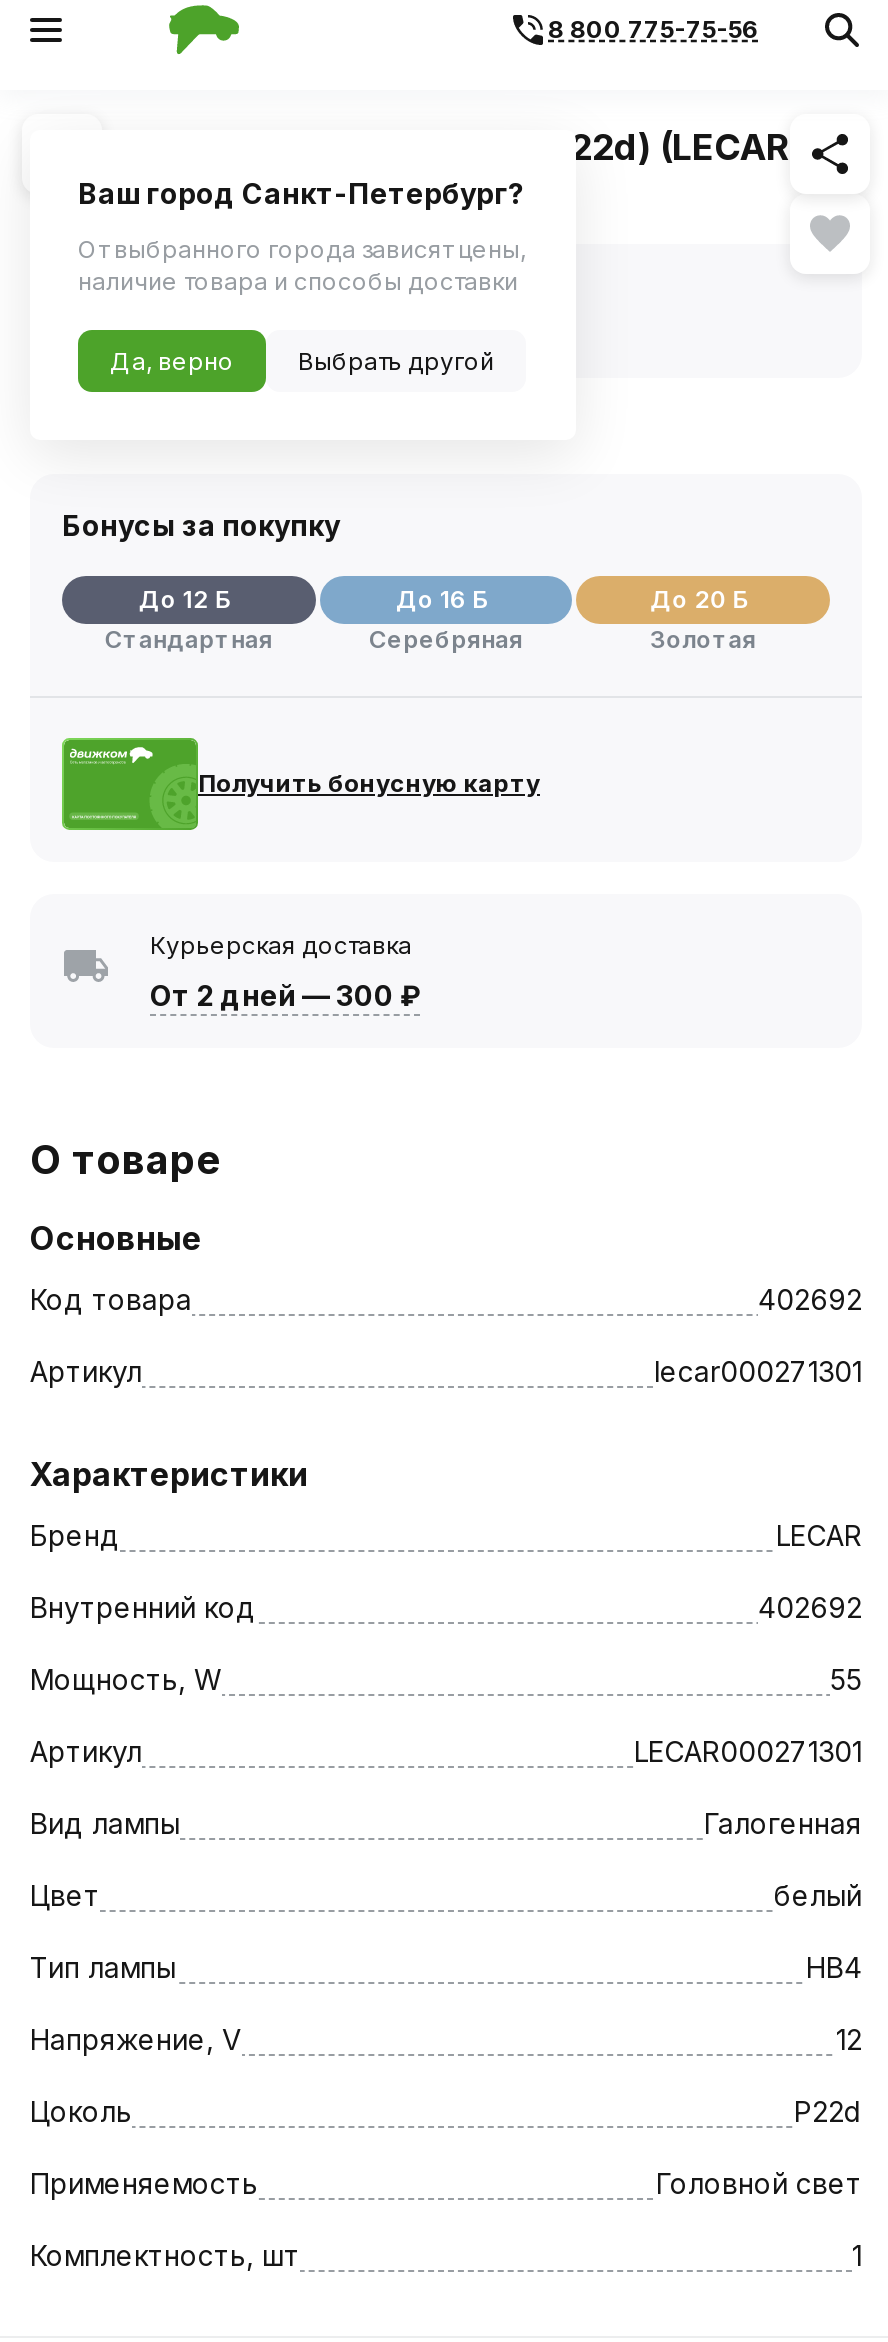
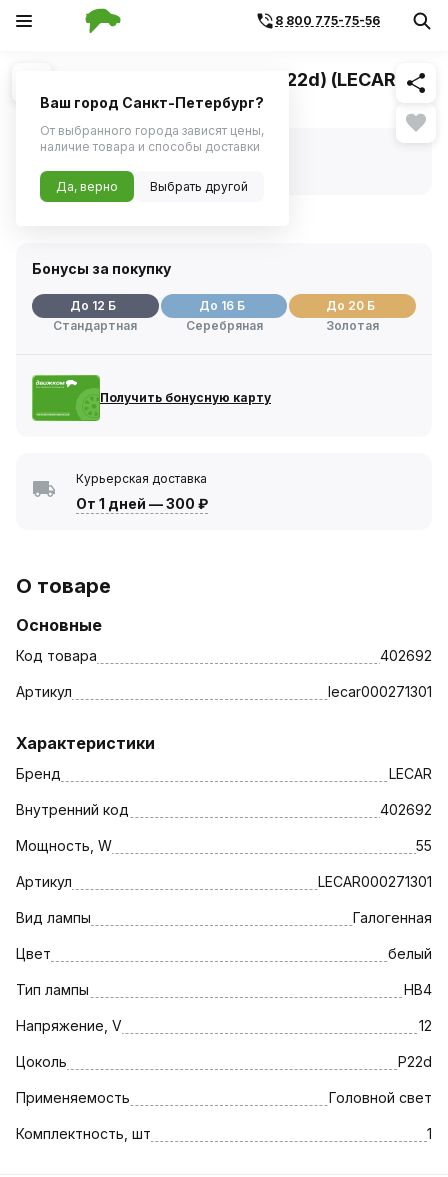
[150,978,420,1012] От 2 дней — 300 ₽ -> [76,495,208,512] От 1 дней — 300 ₽

